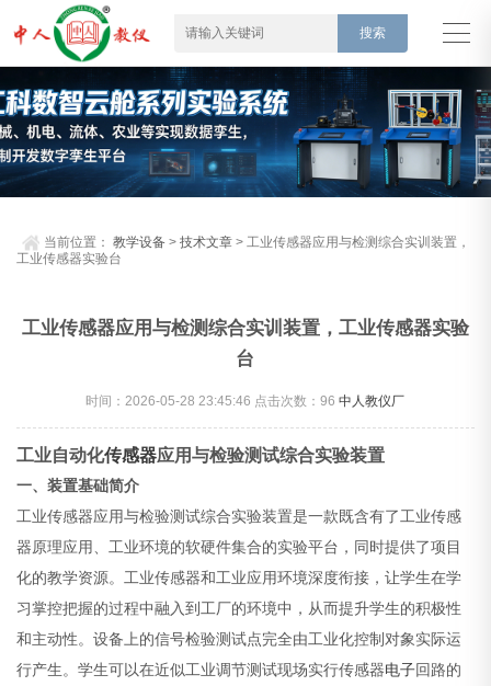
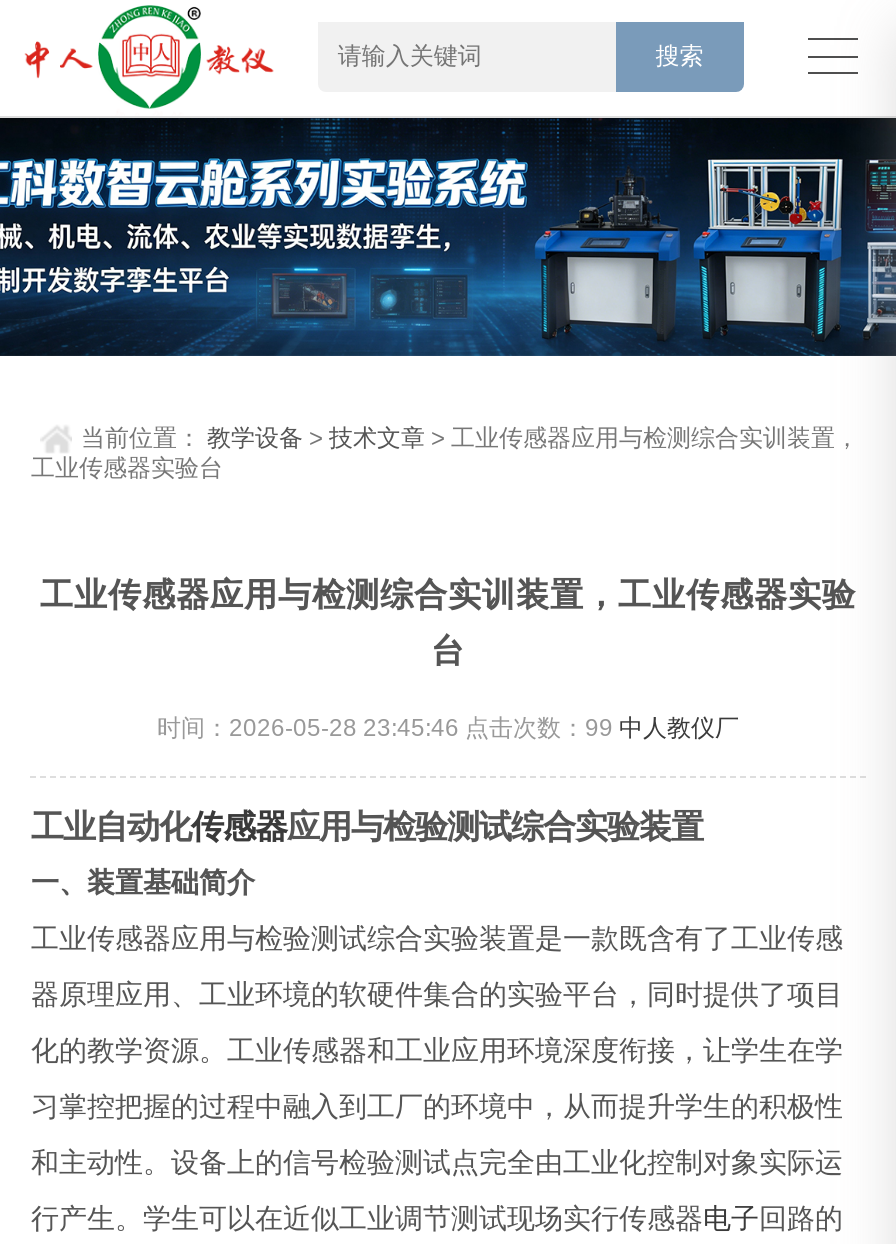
[86,394,405,409] 时间：2026-05-28 23:45:46 点击次数：96中人教仪厂 -> [157,714,739,742] 时间：2026-05-28 23:45:46 点击次数：99中人教仪厂

